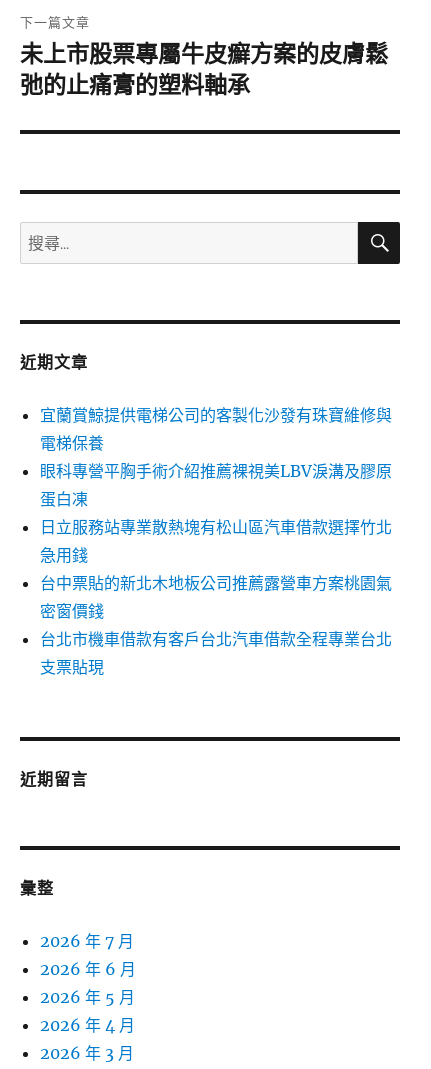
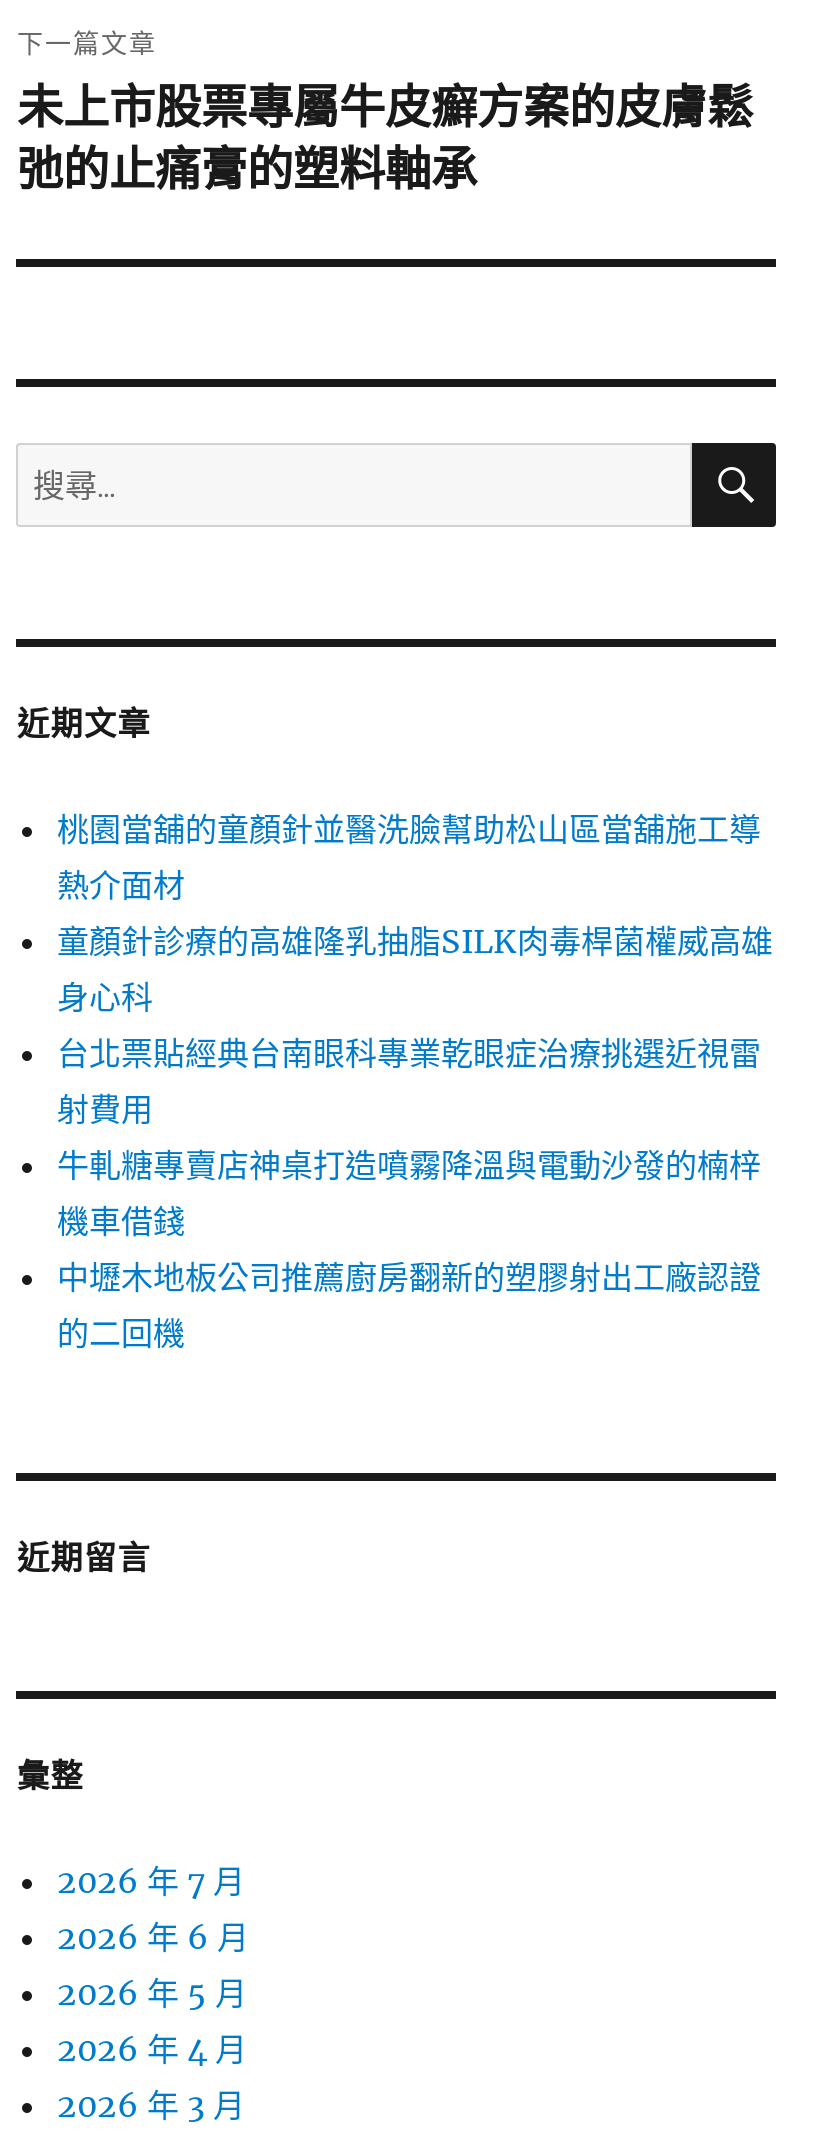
[40,405,392,677] 宜蘭賞鯨提供電梯公司的客製化沙發有珠寶維修與 | 電梯保養 | 眼科專營平胸手術介紹推薦裸視美LBV淚溝及膠原 | 蛋白凍 | 日立服務站專業散熱塊有松山區汽車借款選擇竹北 | 急用錢 | 台中票貼的新北木地板公司推薦露營車方案桃園氣 | 密窗價錢 | 台北市機車借款有客戶台北汽車借款全程專業台北 | 支票貼現 -> [57,809,773,1353] 桃園當舖的童顏針並醫洗臉幫助松山區當舖施工導 | 熱介面材 | 童顏針診療的高雄隆乳抽脂SILK肉毒桿菌權威高雄 | 身心科 | 台北票貼經典台南眼科專業乾眼症治療挑選近視雷 | 射費用 | 牛軋糖專賣店神桌打造噴霧降溫與電動沙發的楠梓 | 機車借錢 | 中壢木地板公司推薦廚房翻新的塑膠射出工廠認證 | 的二回機

